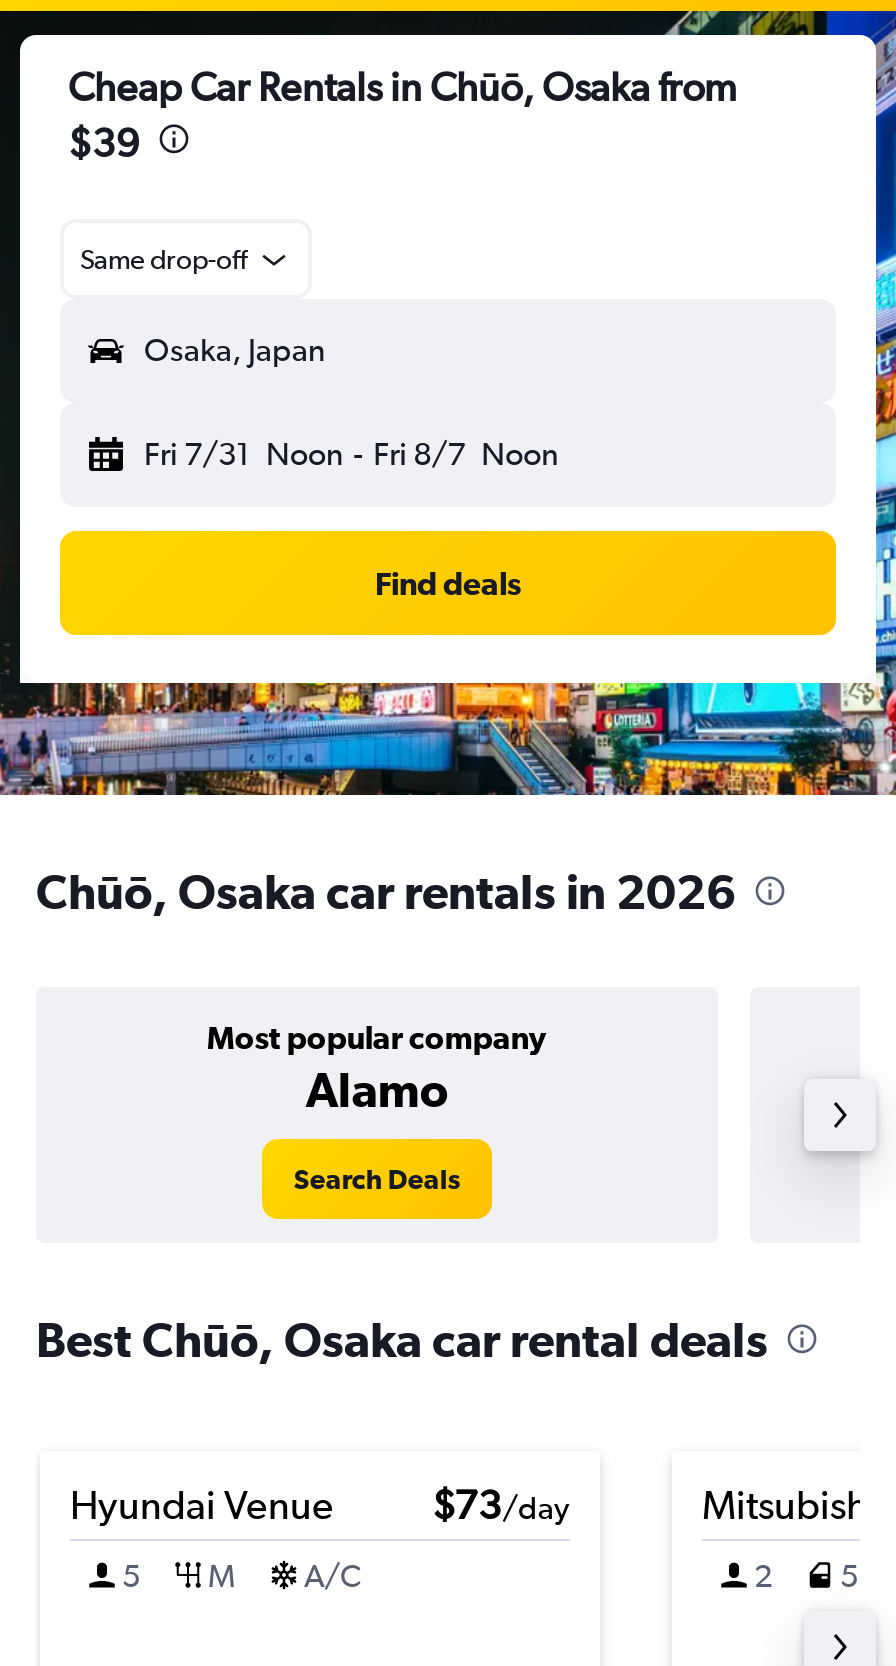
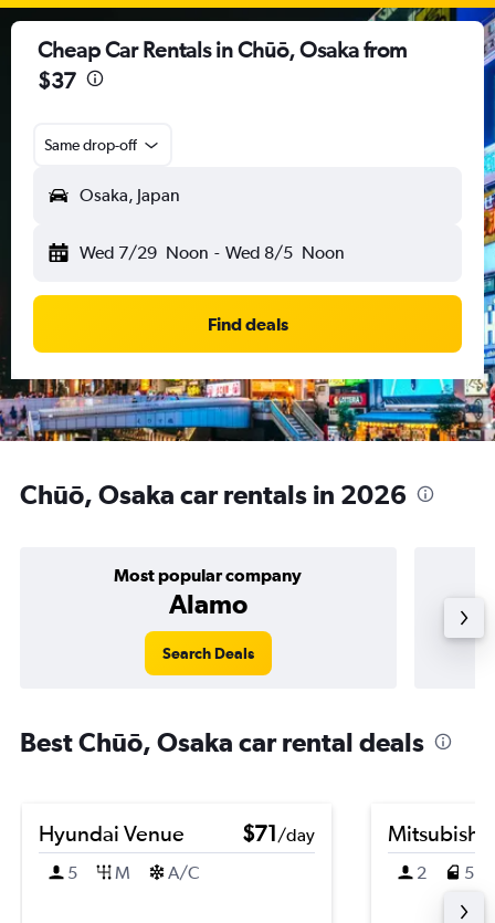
[68,119,140,165] $39 -> [38,67,76,93] $37
[144,435,559,473] Fri 7/31 Noon - Fri 8/7 Noon -> [80,242,344,263] Wed 7/29 Noon - Wed 8/5 Noon
[432,1481,570,1527] $73/day -> [242,820,315,846] $71/day

